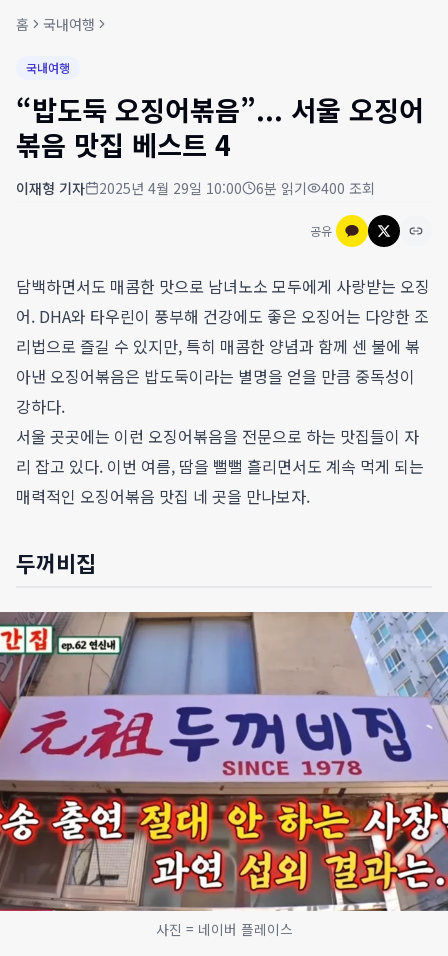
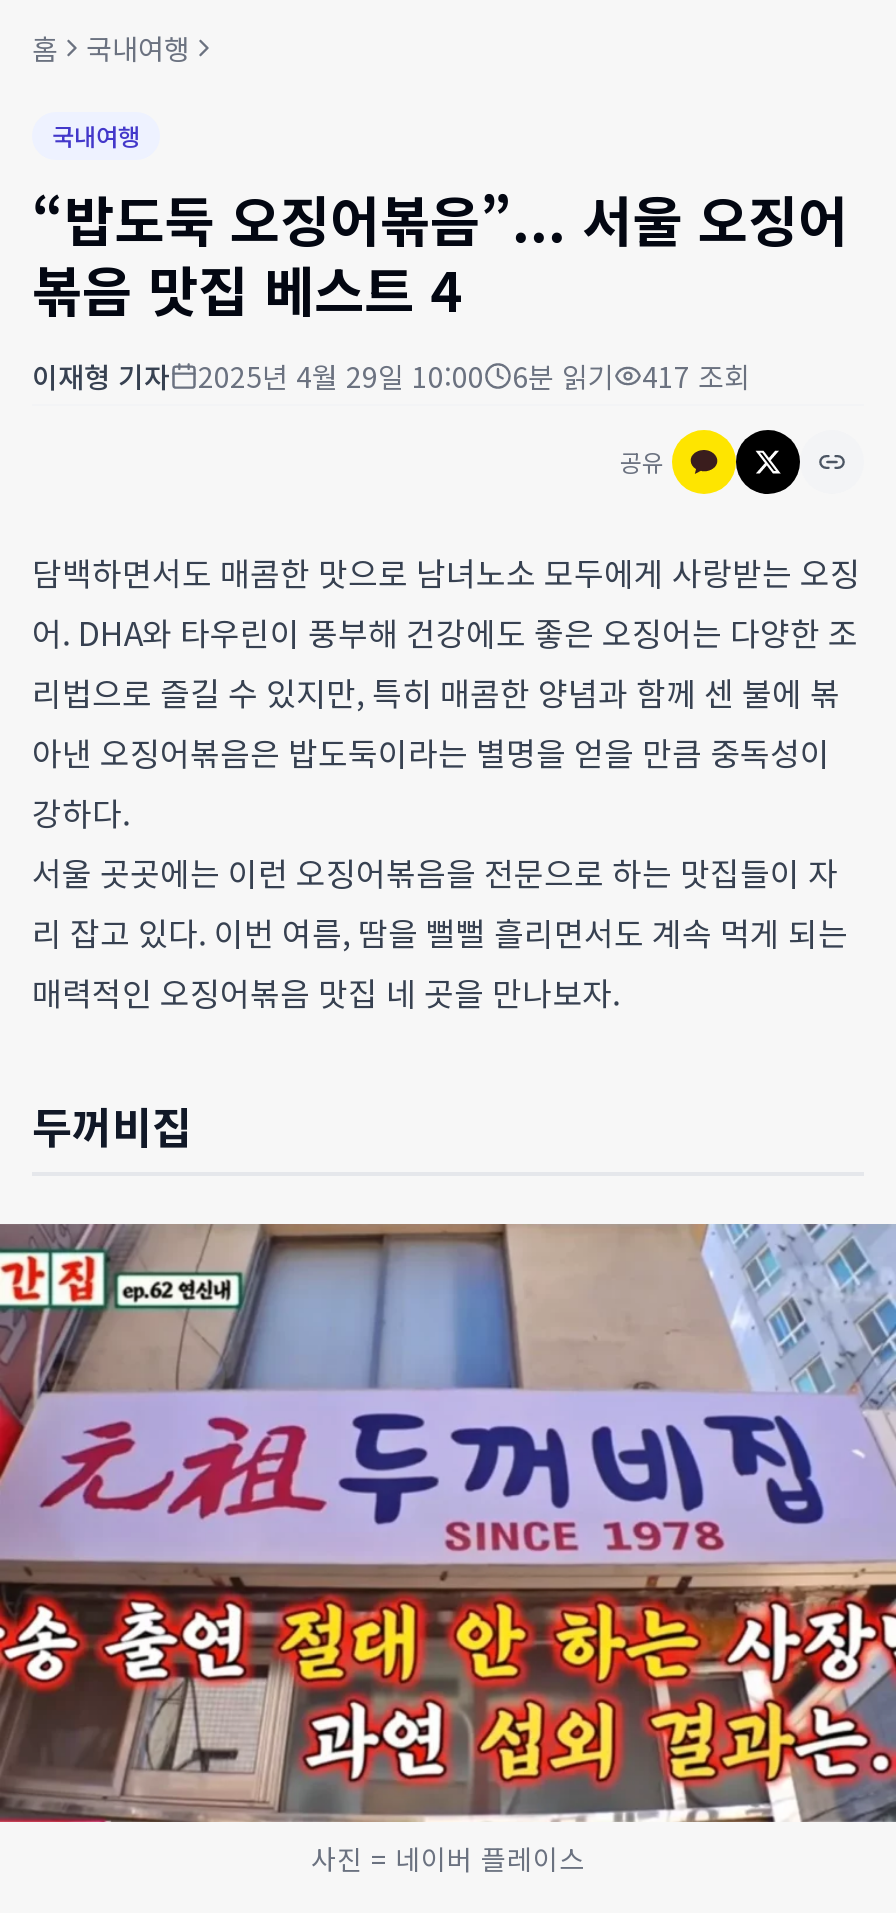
[321,178,375,198] 400 조회 -> [642,356,750,396] 417 조회

